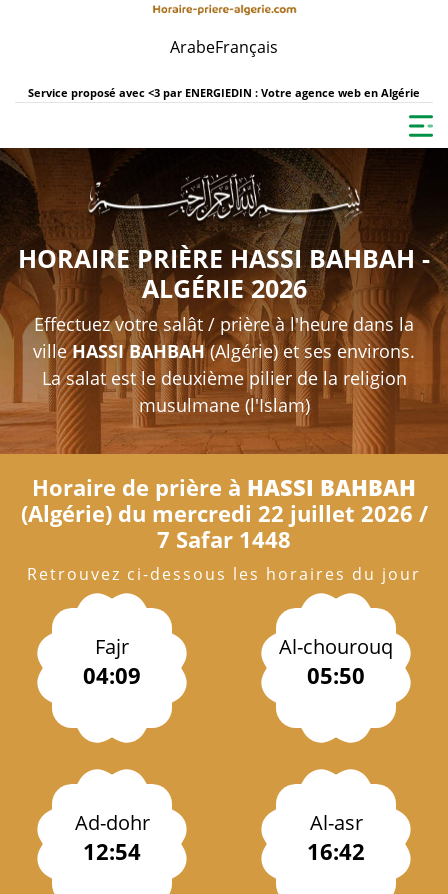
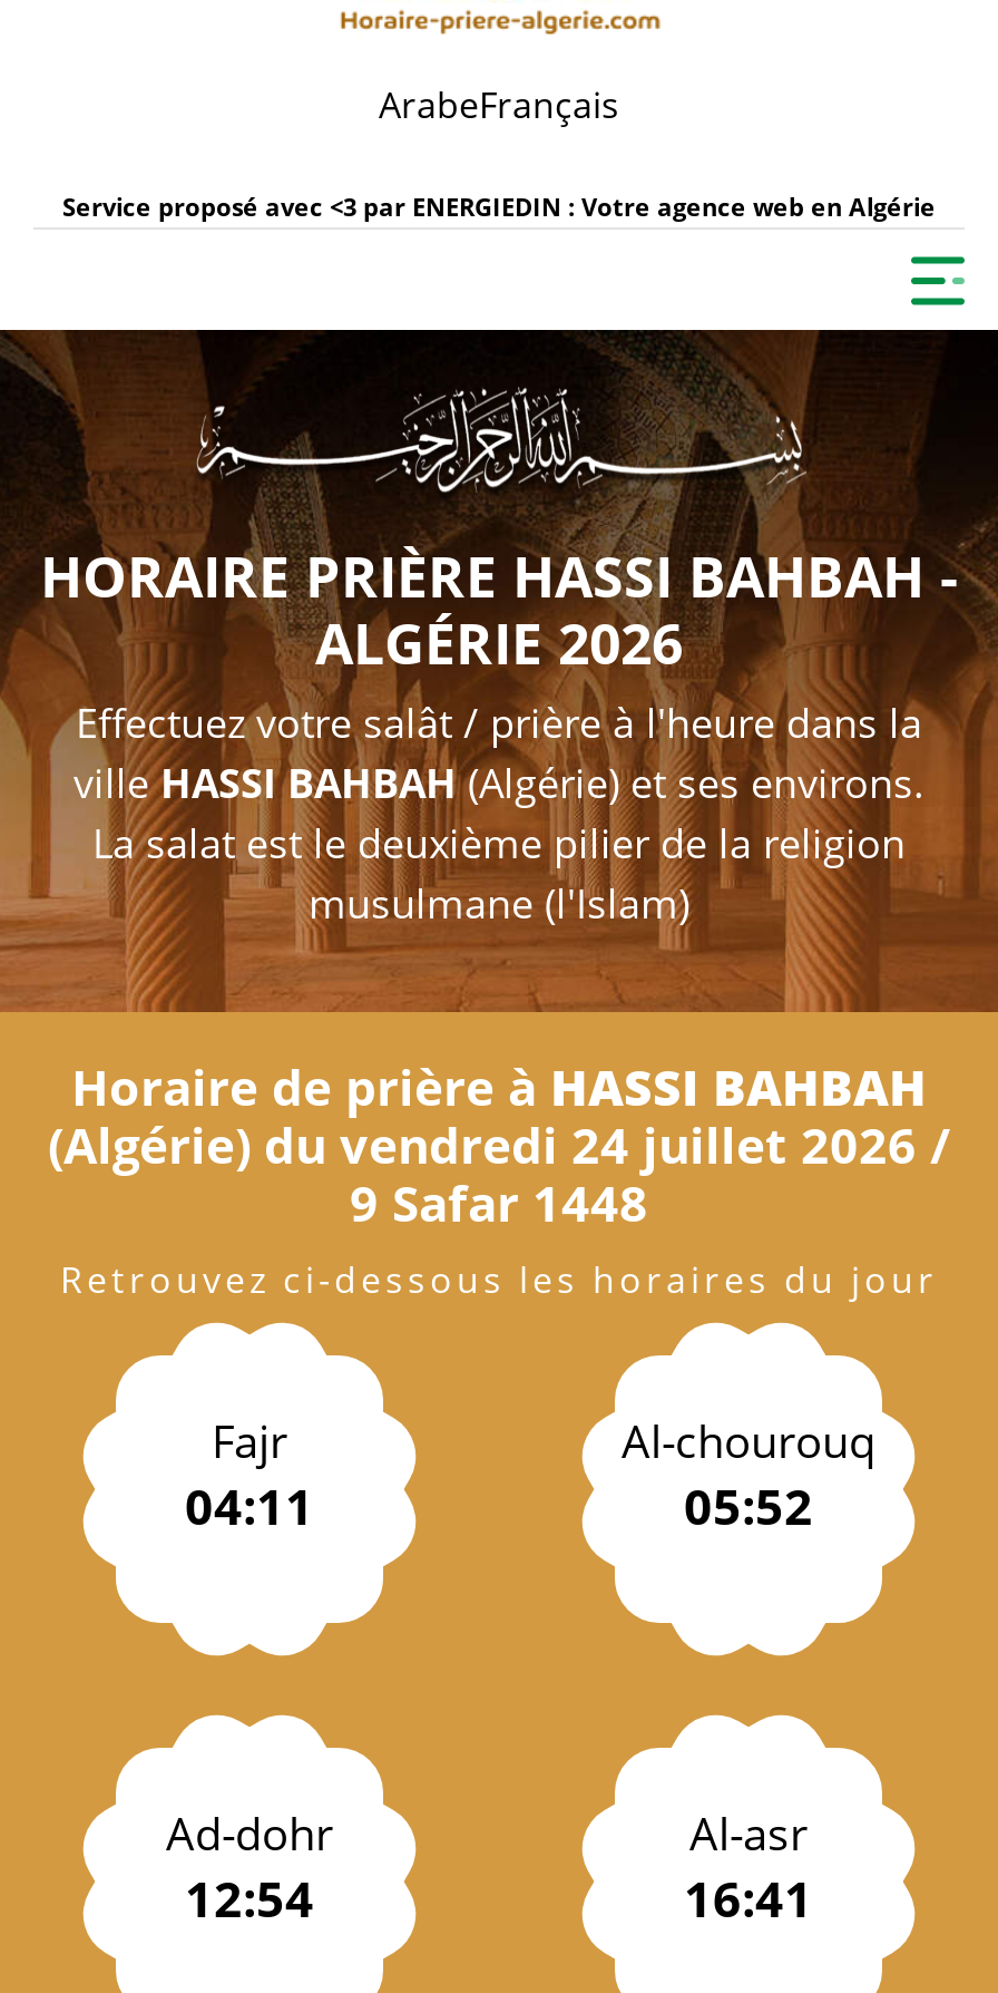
[20,498,427,528] (Algérie) du mercredi 22 juillet 2026 / -> [48,1111,950,1178] (Algérie) du vendredi 24 juillet 2026 /
[157,524,291,554] 7 Safar 1448 -> [350,1169,648,1235] 9 Safar 1448
[83,660,141,690] 04:09 -> [185,1472,314,1539] 04:11
[307,660,365,690] 05:50 -> [684,1472,813,1539] 05:52
[307,836,365,866] 16:42 -> [684,1864,813,1931] 16:41

